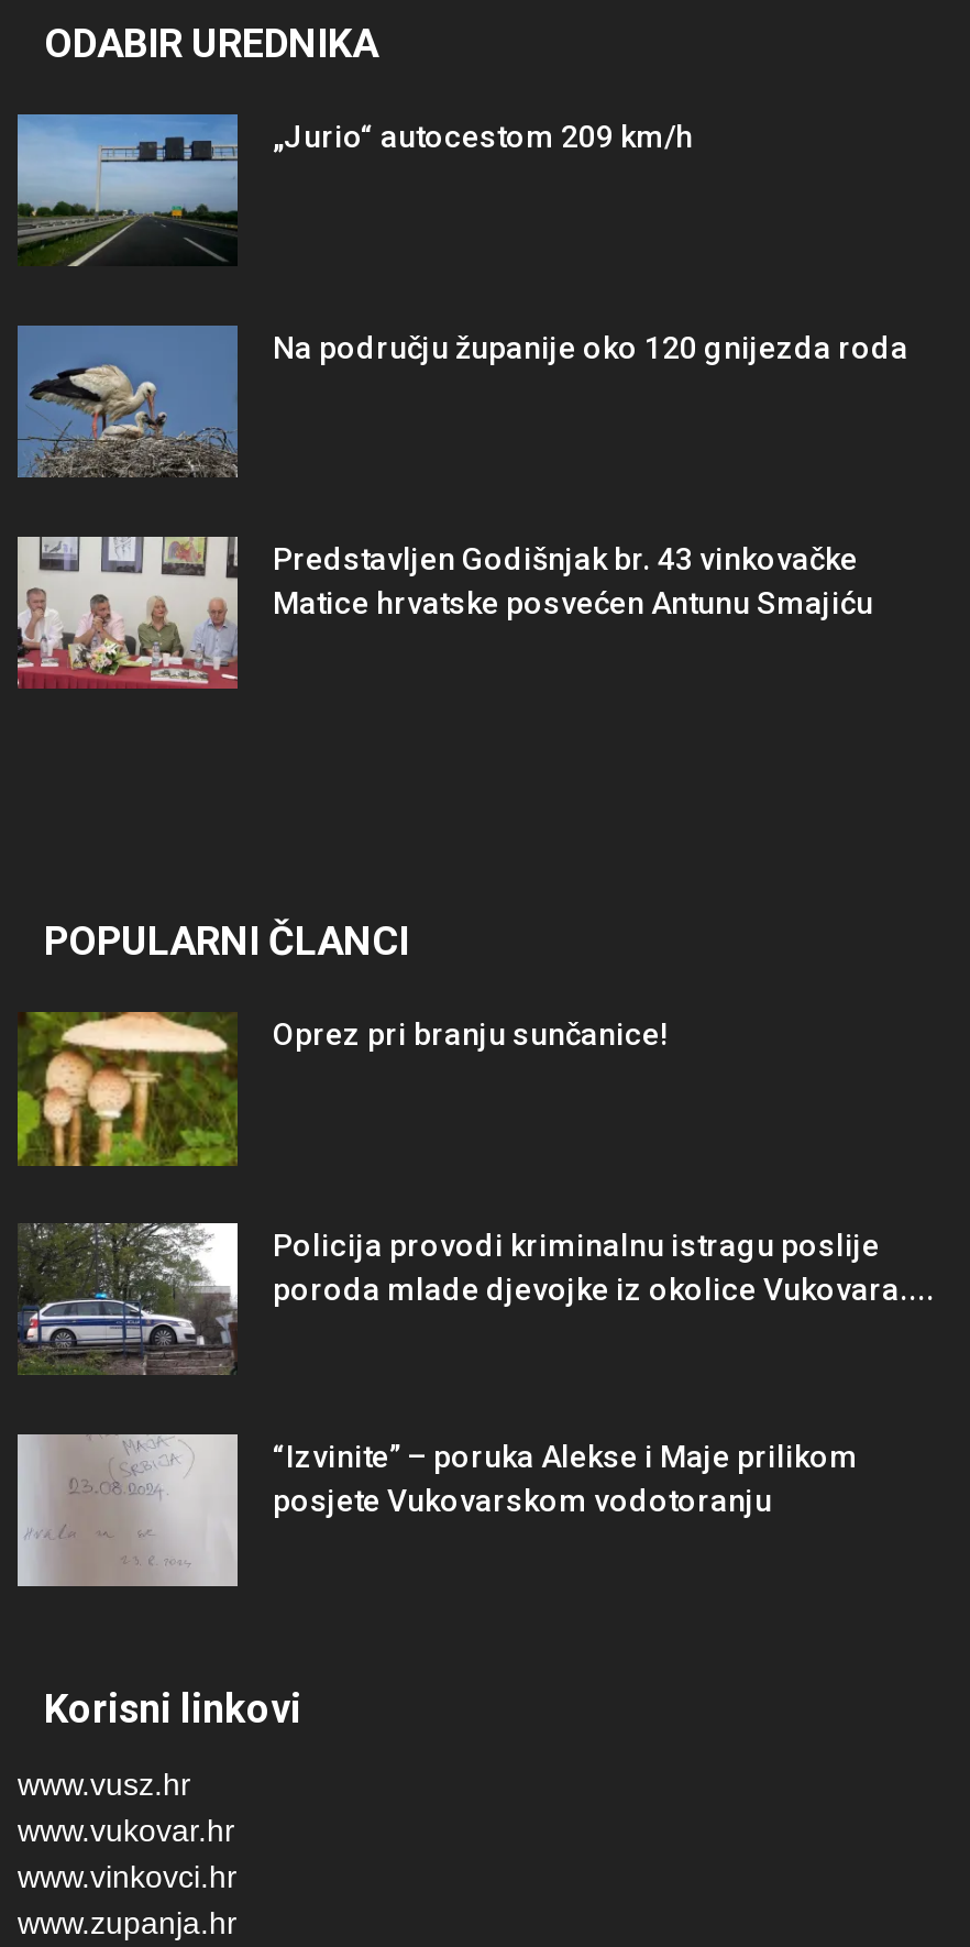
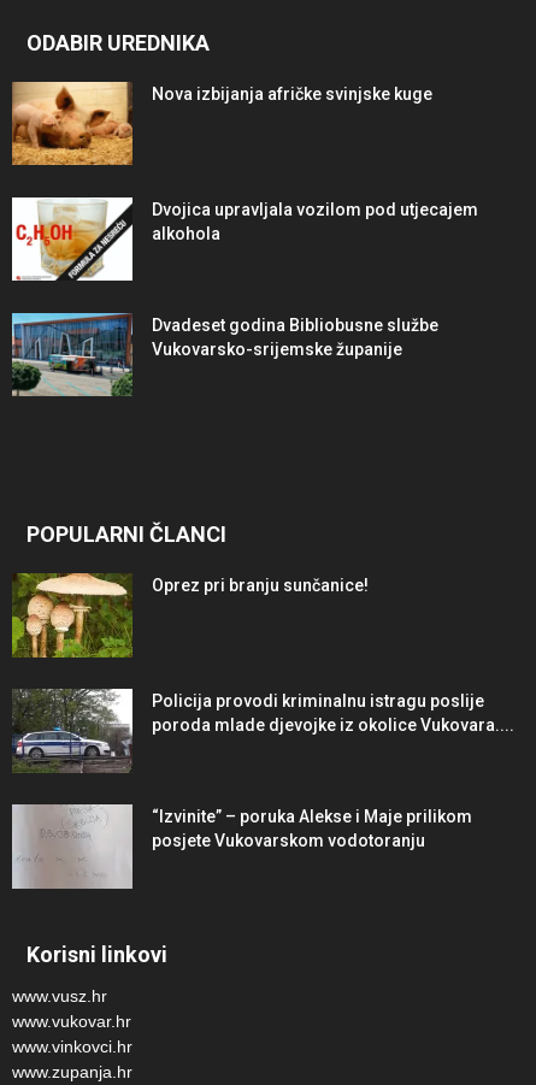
[15,112,693,266] [image] | „Jurio“ autocestom 209 km/h -> [11,81,432,166] [image] | Nova izbijanja afričke svinjske kuge
[15,323,908,480] [image] | Na području županije oko 120 gnijezda roda -> [11,196,478,282] [image] | Dvojica upravljala vozilom pod utjecajem | alkohola
[15,535,873,691] [image] | Predstavljen Godišnjak br. 43 vinkovačke | Matice hrvatske posvećen Antunu Smajiću -> [12,312,438,397] [image] | Dvadeset godina Bibliobusne službe | Vukovarsko-srijemske županije

